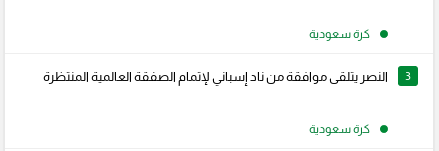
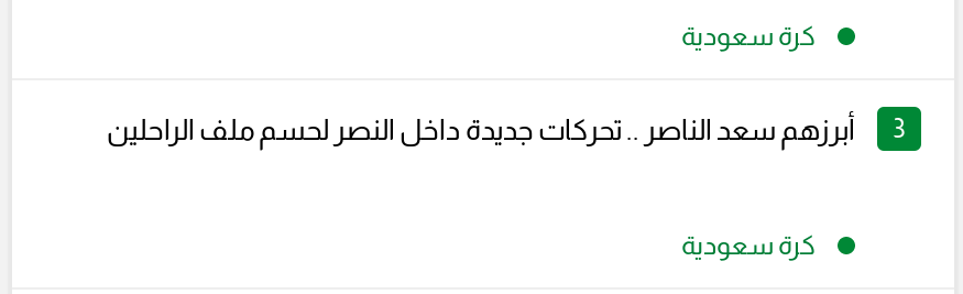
[43,69,388,84] النصر يتلقى موافقة من ناد إسباني لإتمام الصفقة العالمية المنتظرة -> [107,113,855,146] أبرزهم سعد الناصر .. تحركات جديدة داخل النصر لحسم ملف الراحلين

